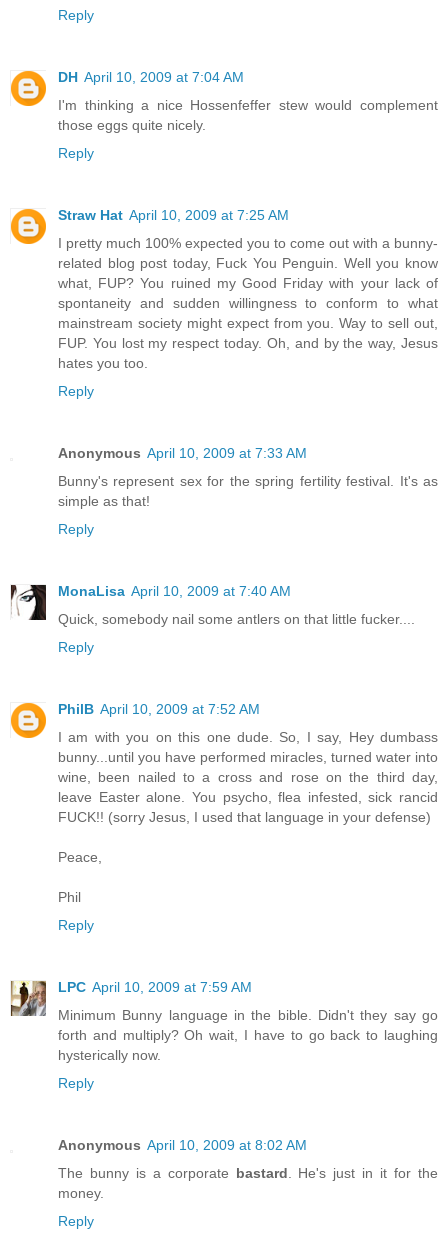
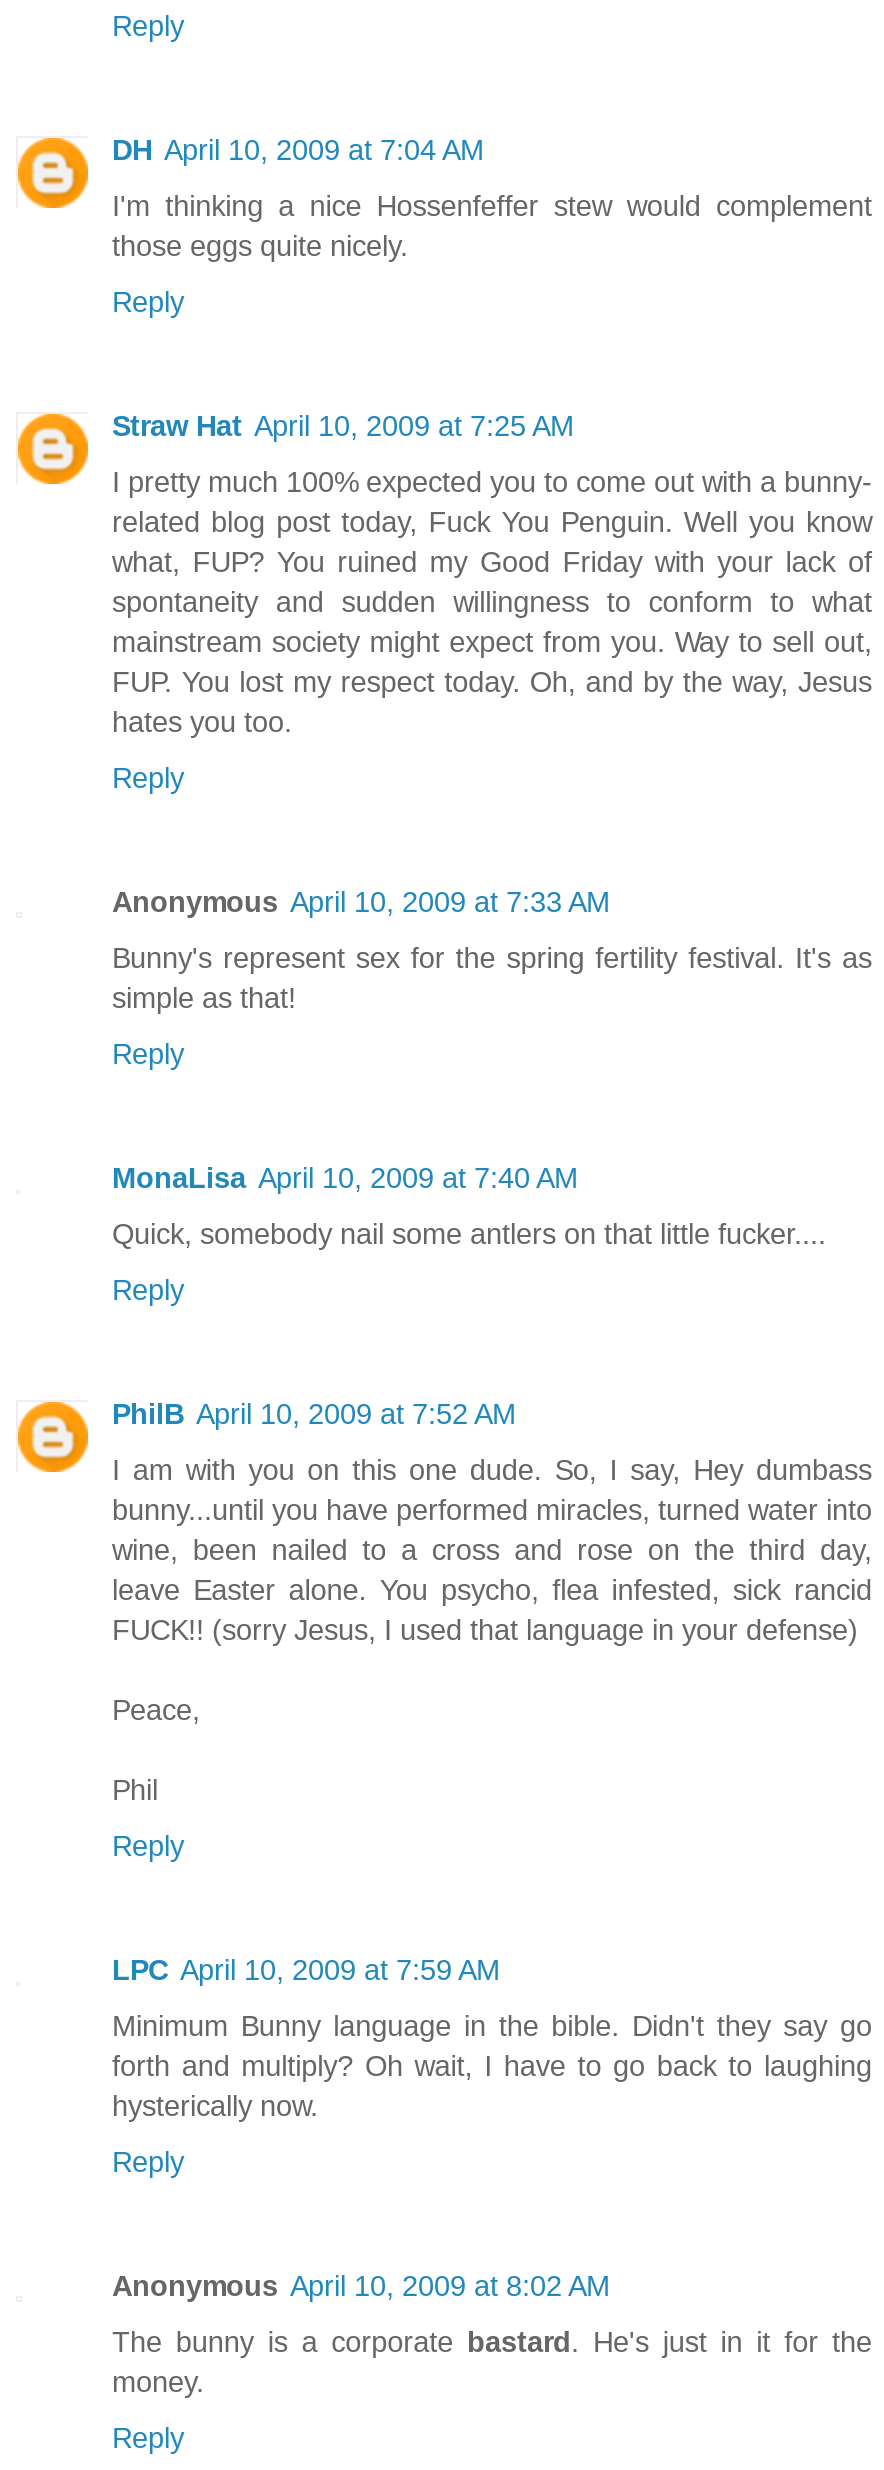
[9,583,48,622] [image] -> none
[9,979,48,1017] [image] -> none

